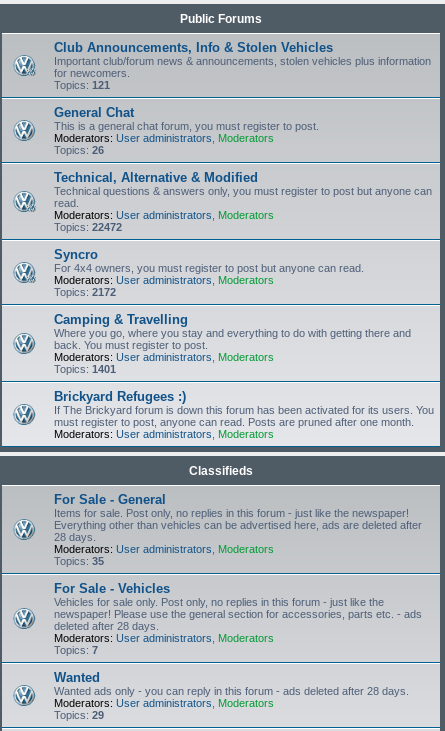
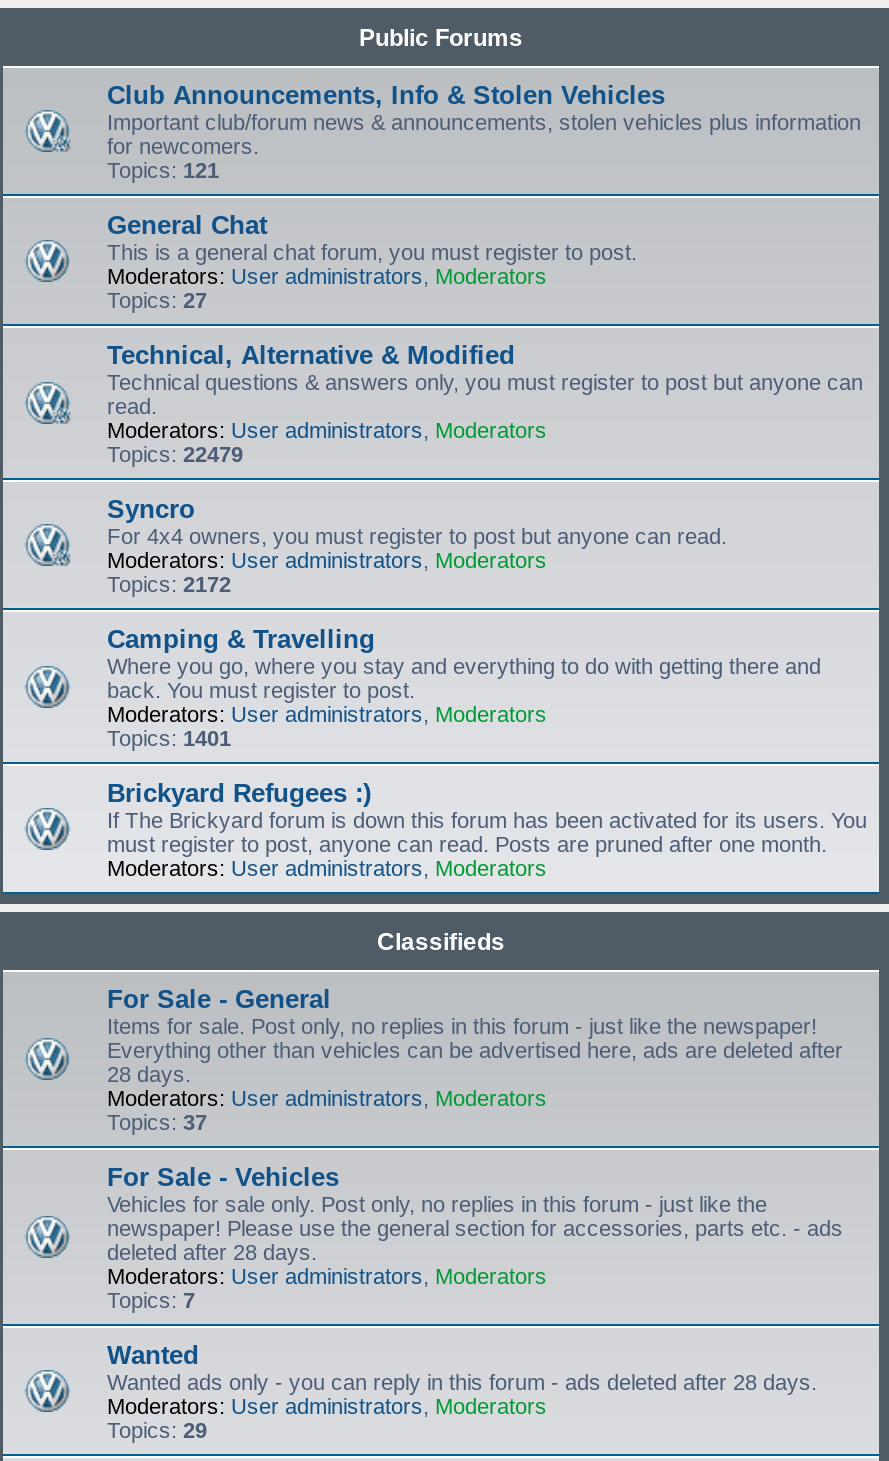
[54,144,104,156] Topics: 26 -> [107,288,207,312] Topics: 27
[54,221,122,233] Topics: 22472 -> [107,442,243,466] Topics: 22479
[54,555,104,567] Topics: 35 -> [107,1110,207,1134] Topics: 37

